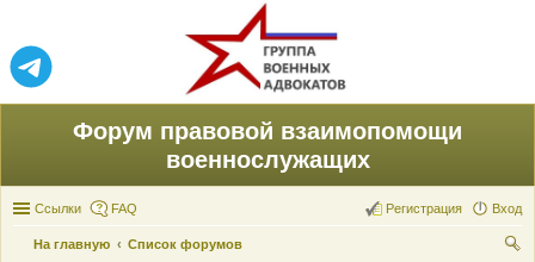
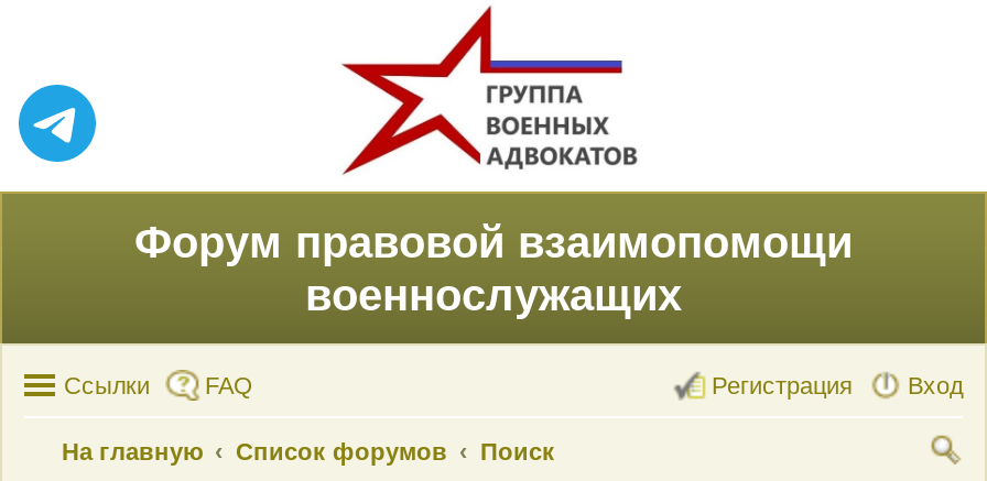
none -> [480,438,555,464] Поиск

